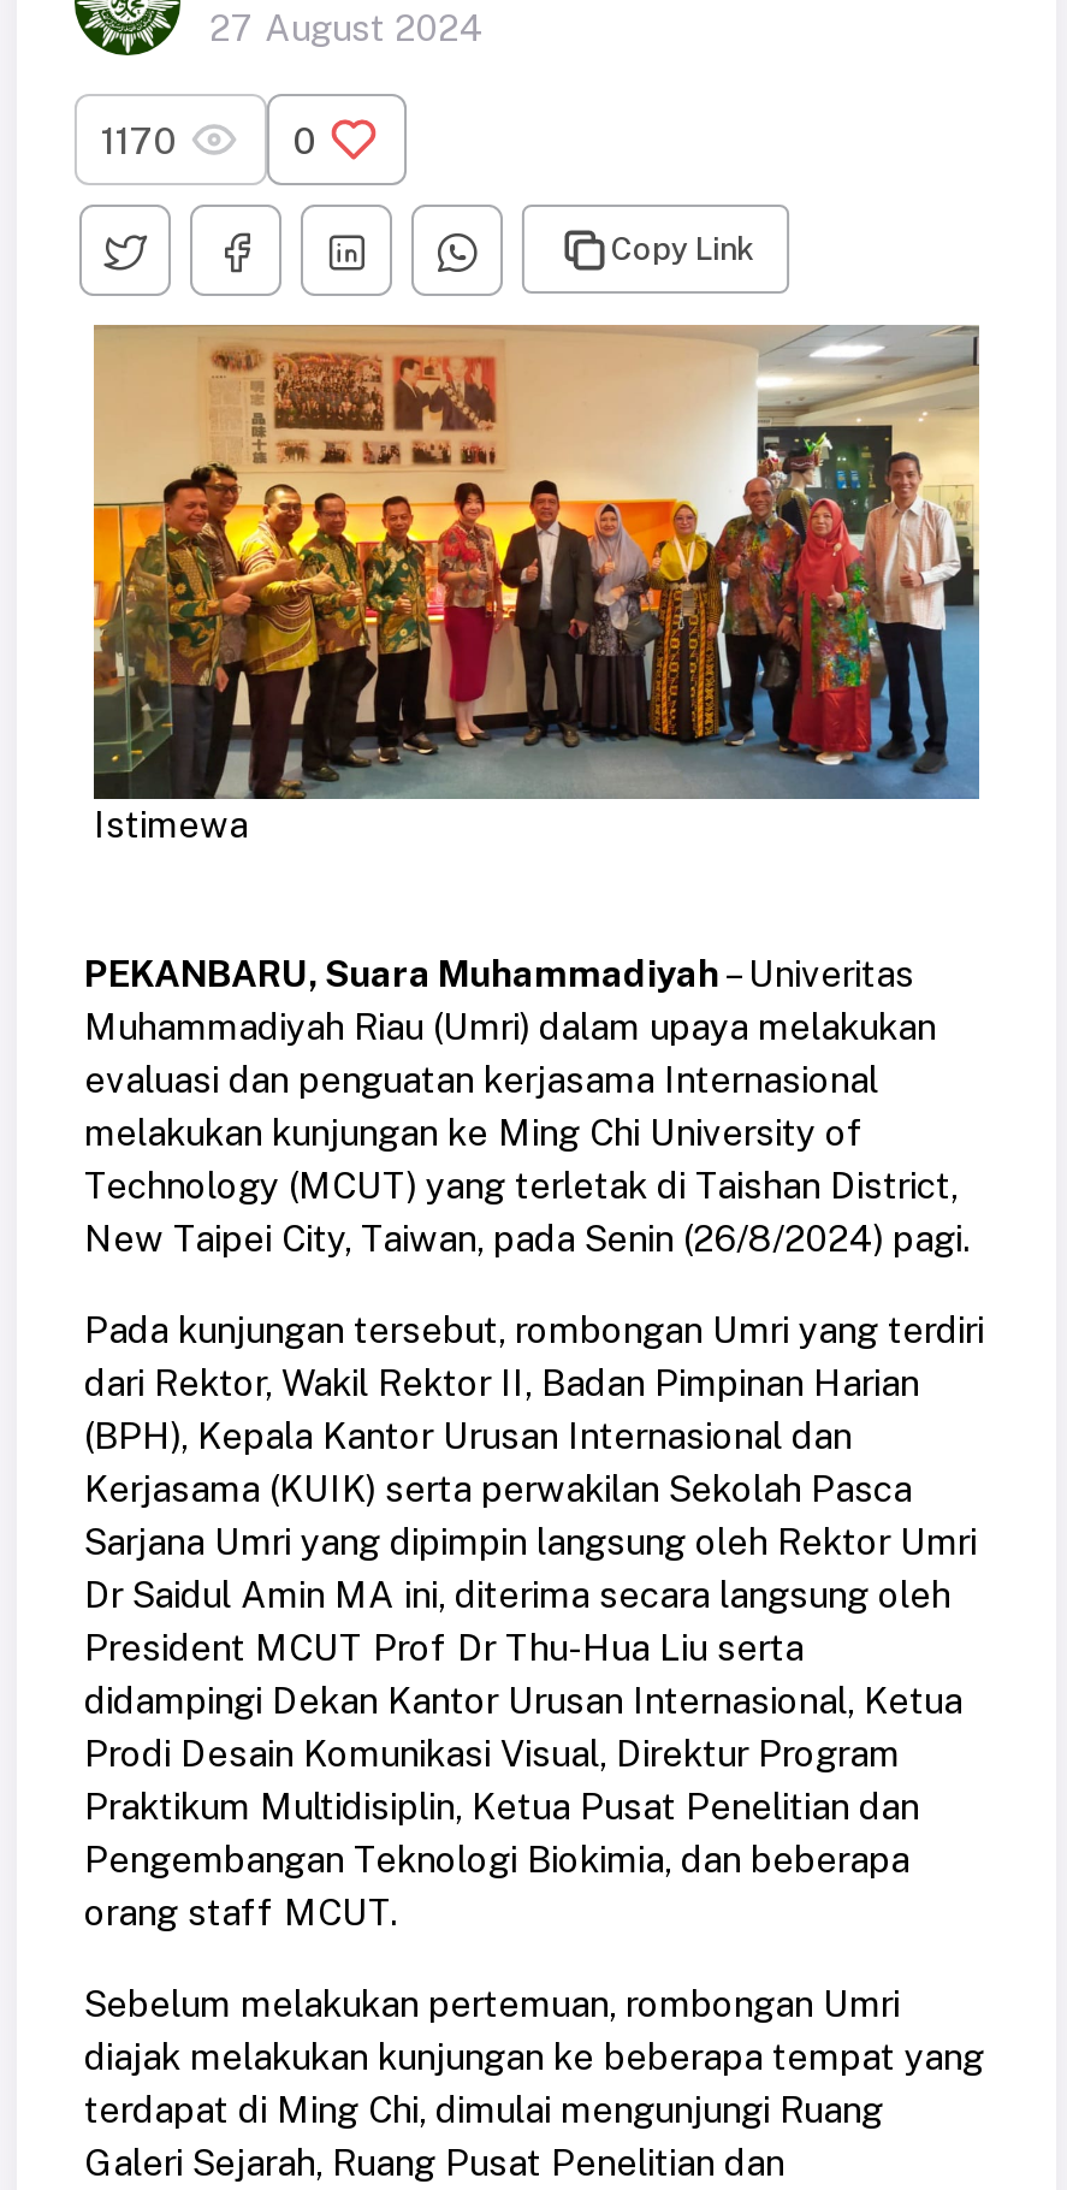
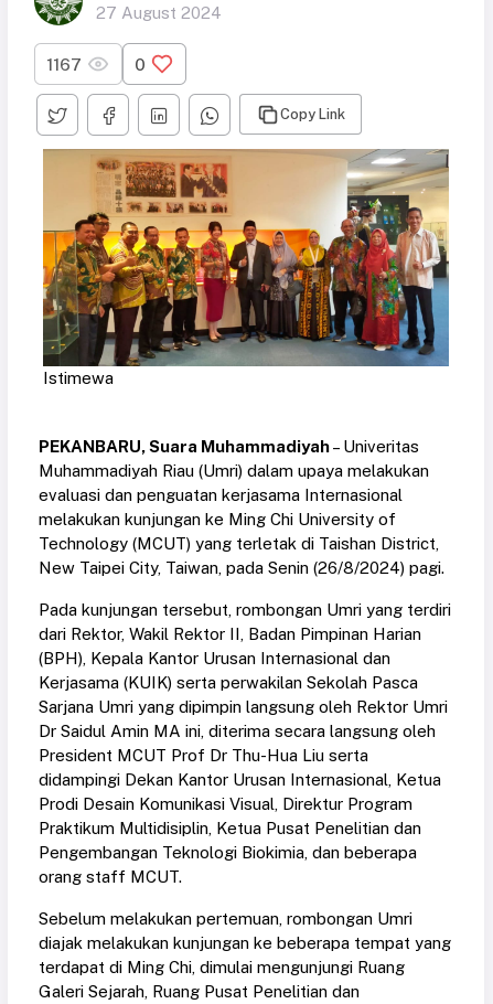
[101,119,178,160] 1170 -> [46,55,82,73] 1167

